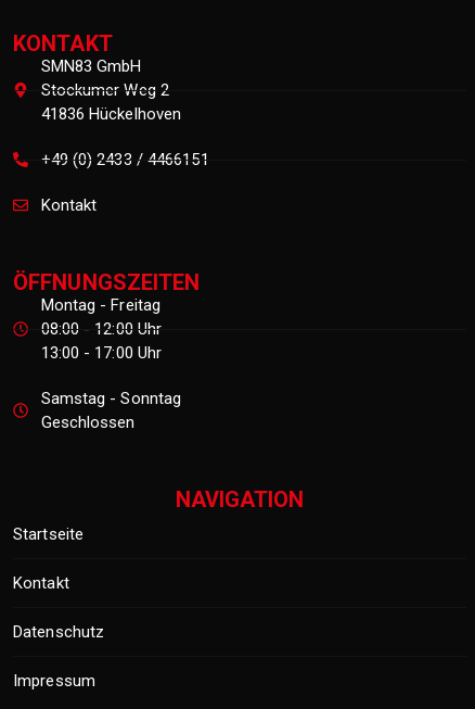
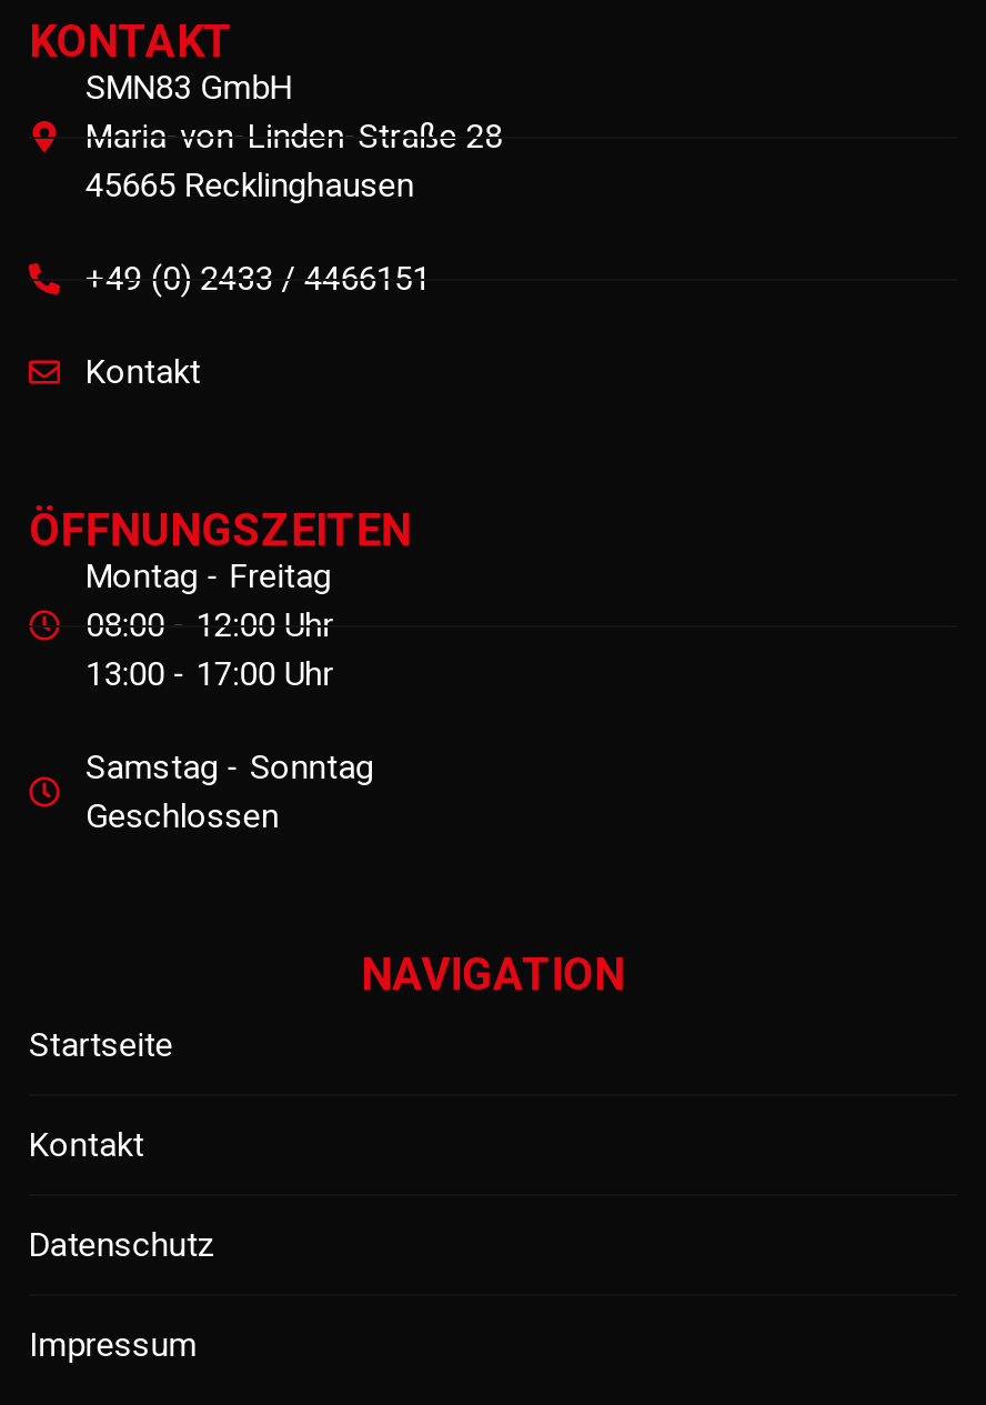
[41,80,181,124] Stockumer Weg 2 | 41836 Hückelhoven -> [85,118,502,207] Maria-von-Linden-Straße 28 | 45665 Recklinghausen

